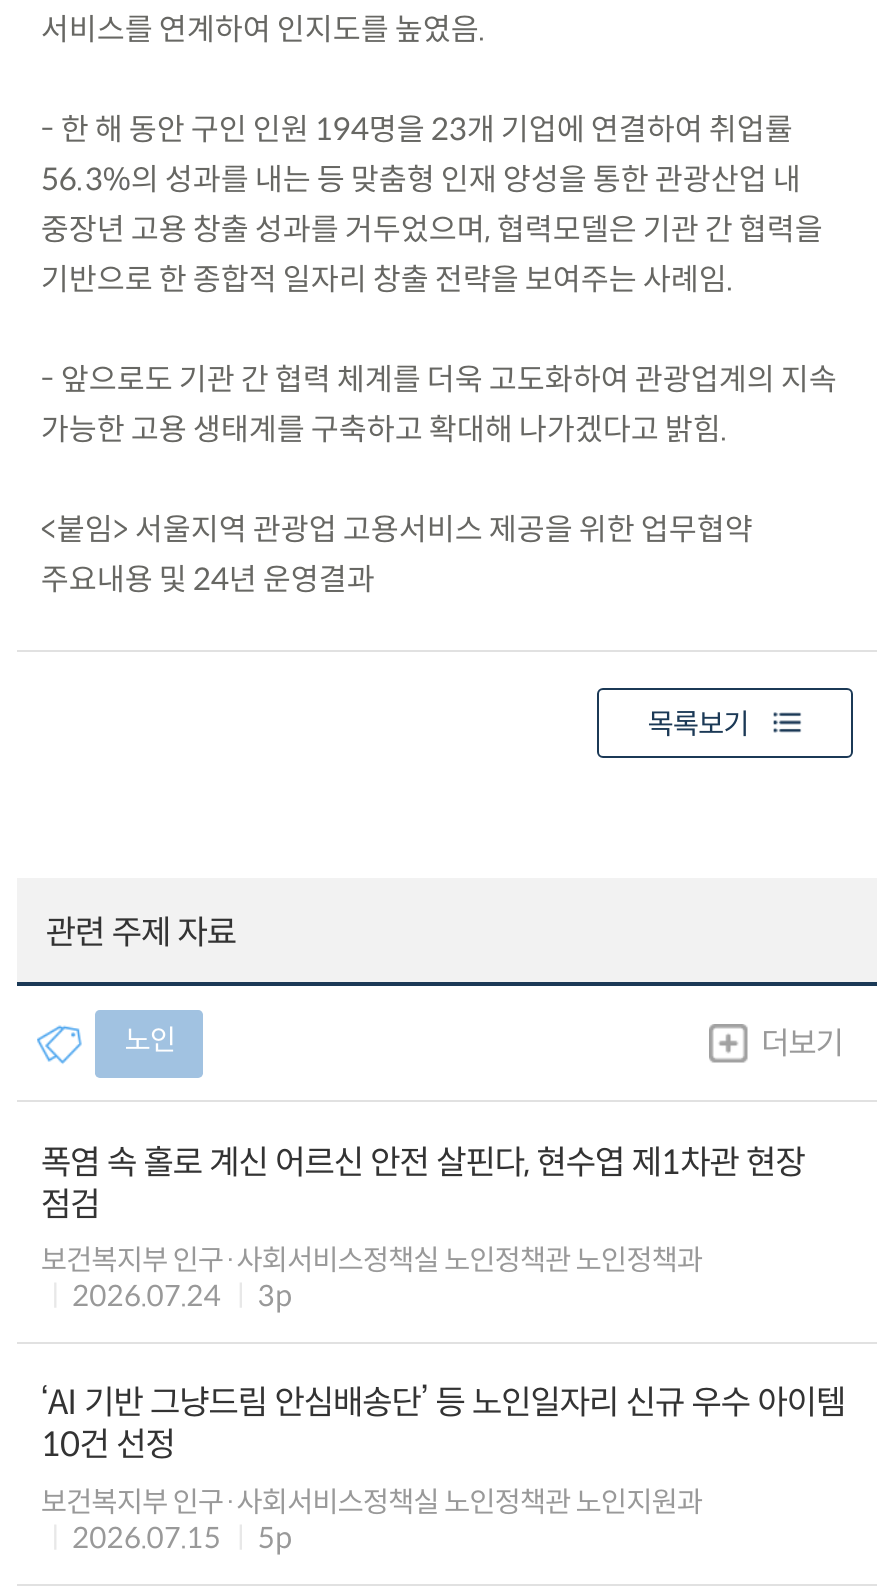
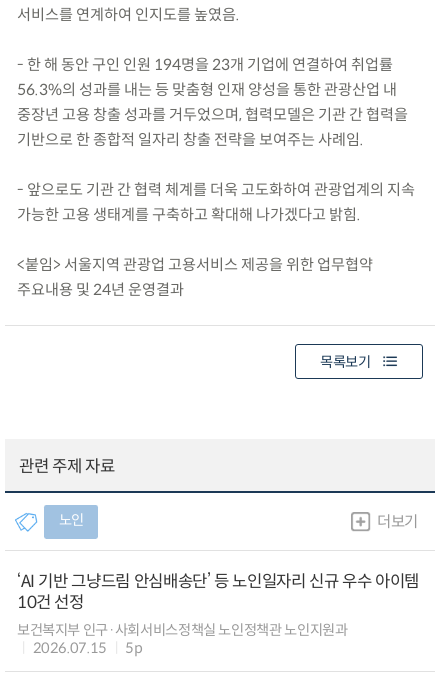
[41,1141,804,1314] 폭염 속 홀로 계신 어르신 안전 살핀다, 현수엽 제1차관 현장 | 점검 | 보건복지부 인구·사회서비스정책실 노인정책관 노인정책과 | 2026.07.24 | 3p -> none

